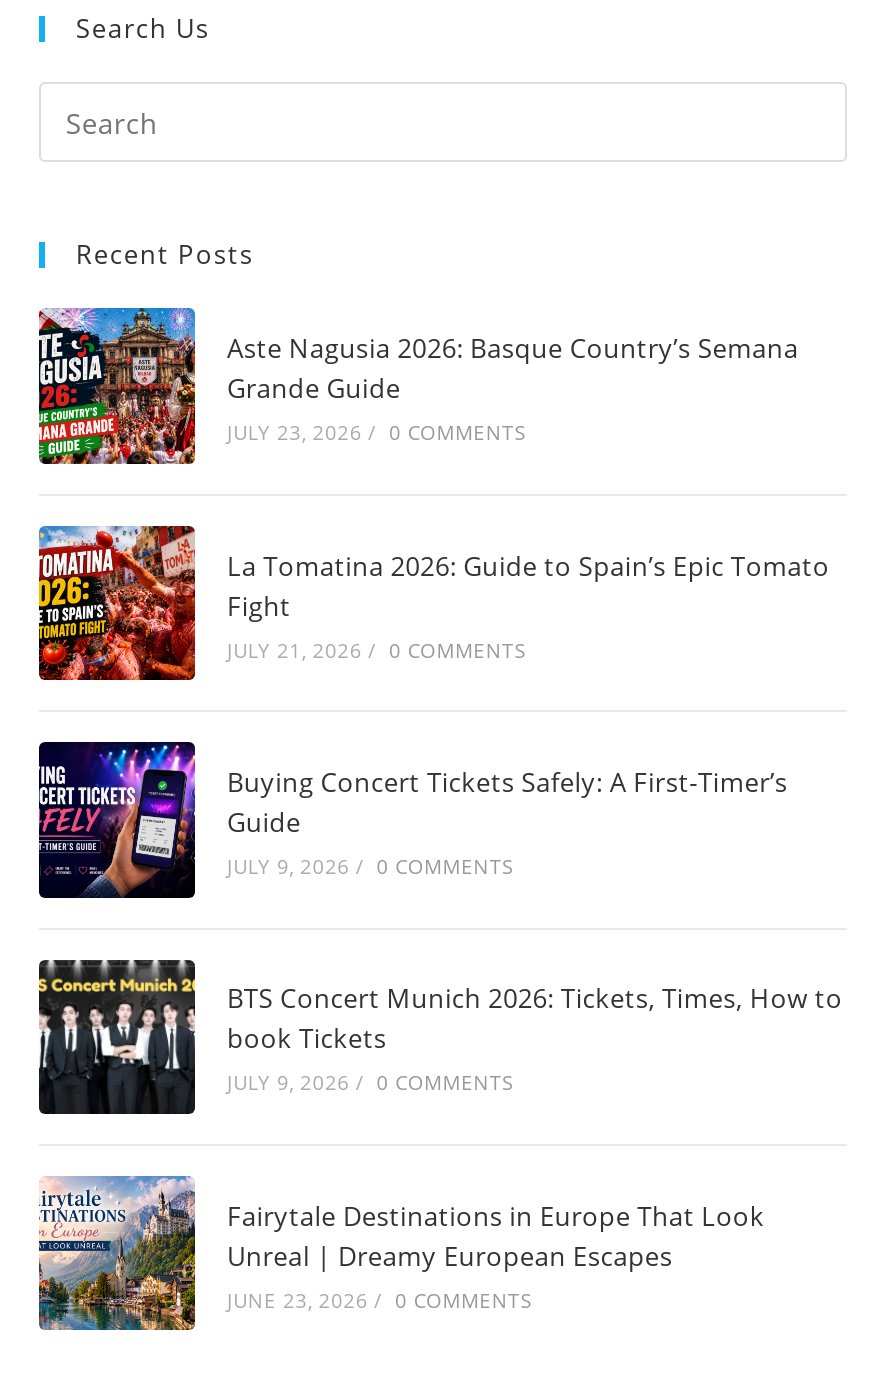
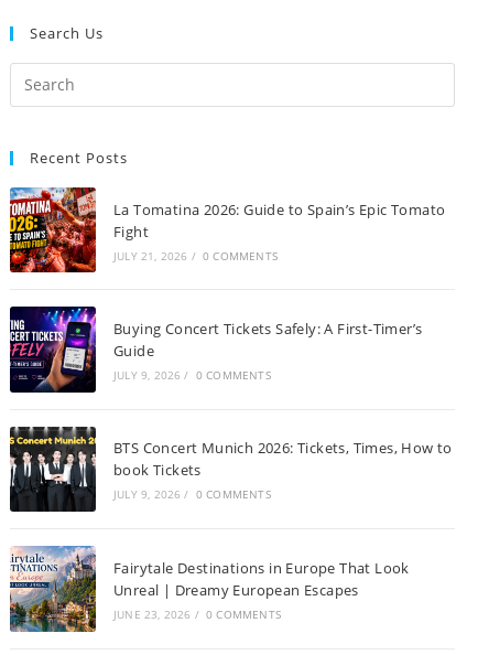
[37,305,799,465] [image] | Aste Nagusia 2026: Basque Country’s Semana | Grande Guide | JULY 23, 2026 / 0 COMMENTS -> none

